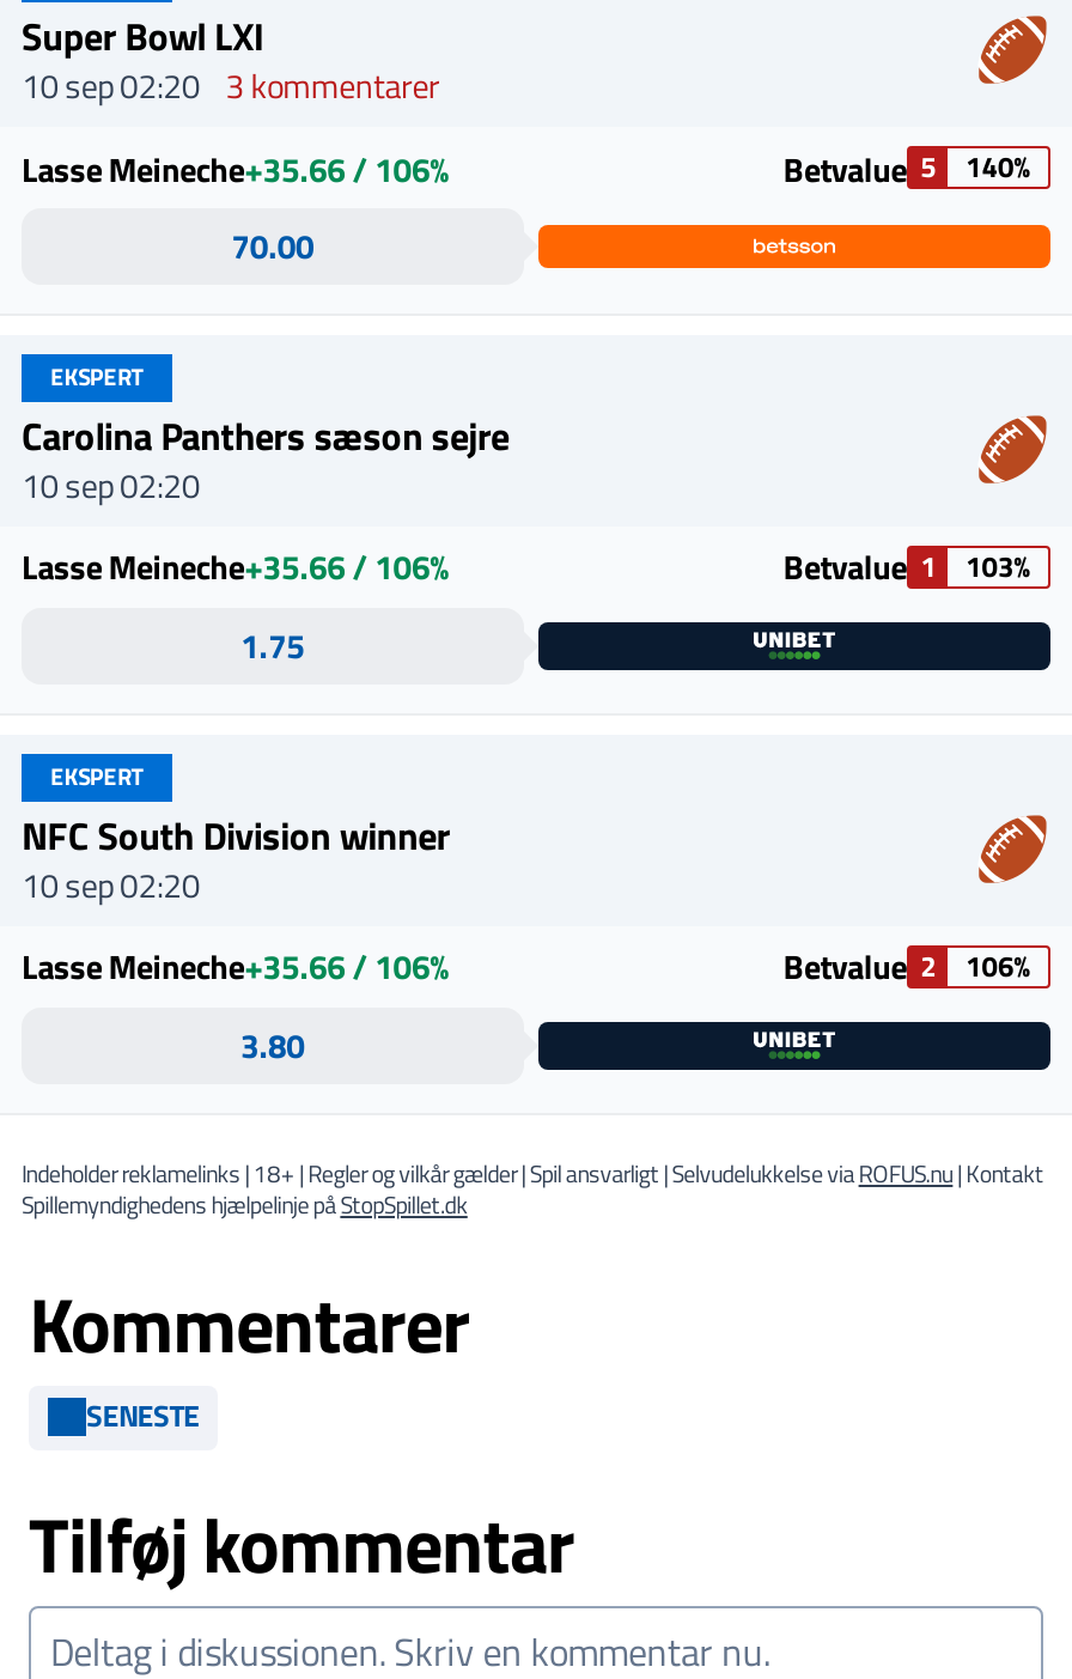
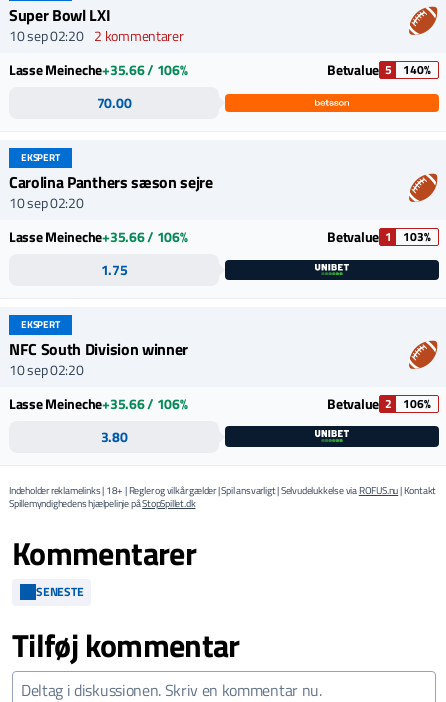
[22,60,439,110] 10 sep 02:20 3 kommentarer -> [9,25,184,46] 10 sep 02:20 2 kommentarer

